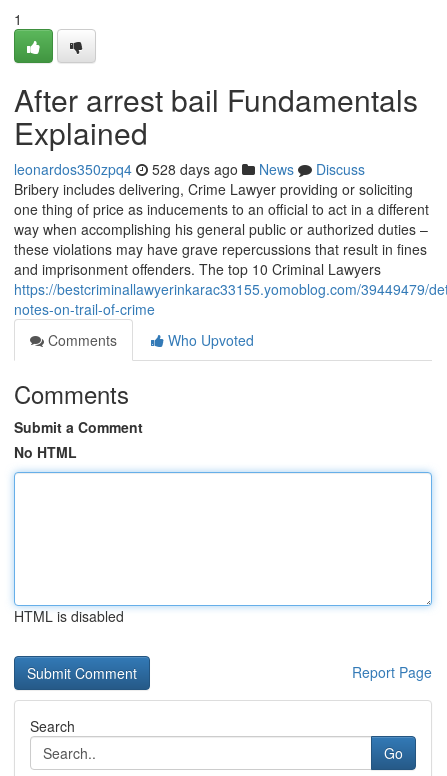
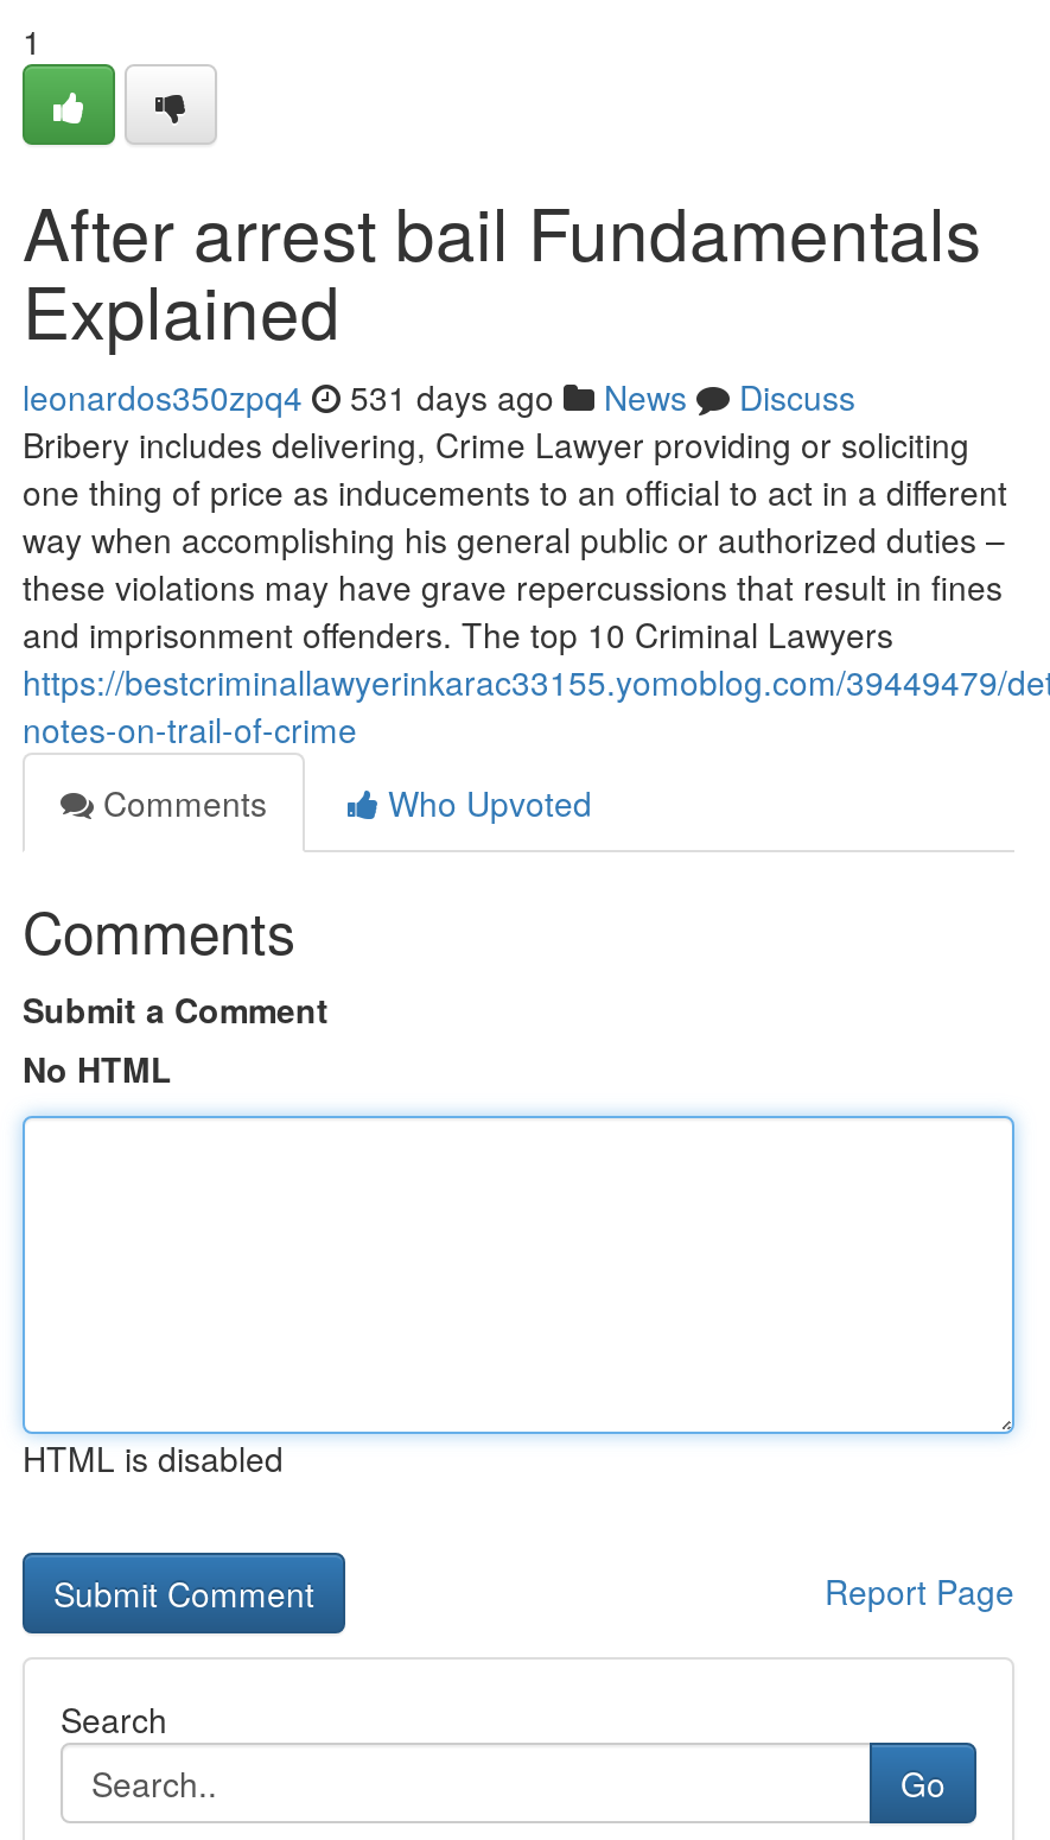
[14,159,365,179] leonardos350zpq4 528 days ago News Discuss -> [23,373,855,420] leonardos350zpq4 531 days ago News Discuss

